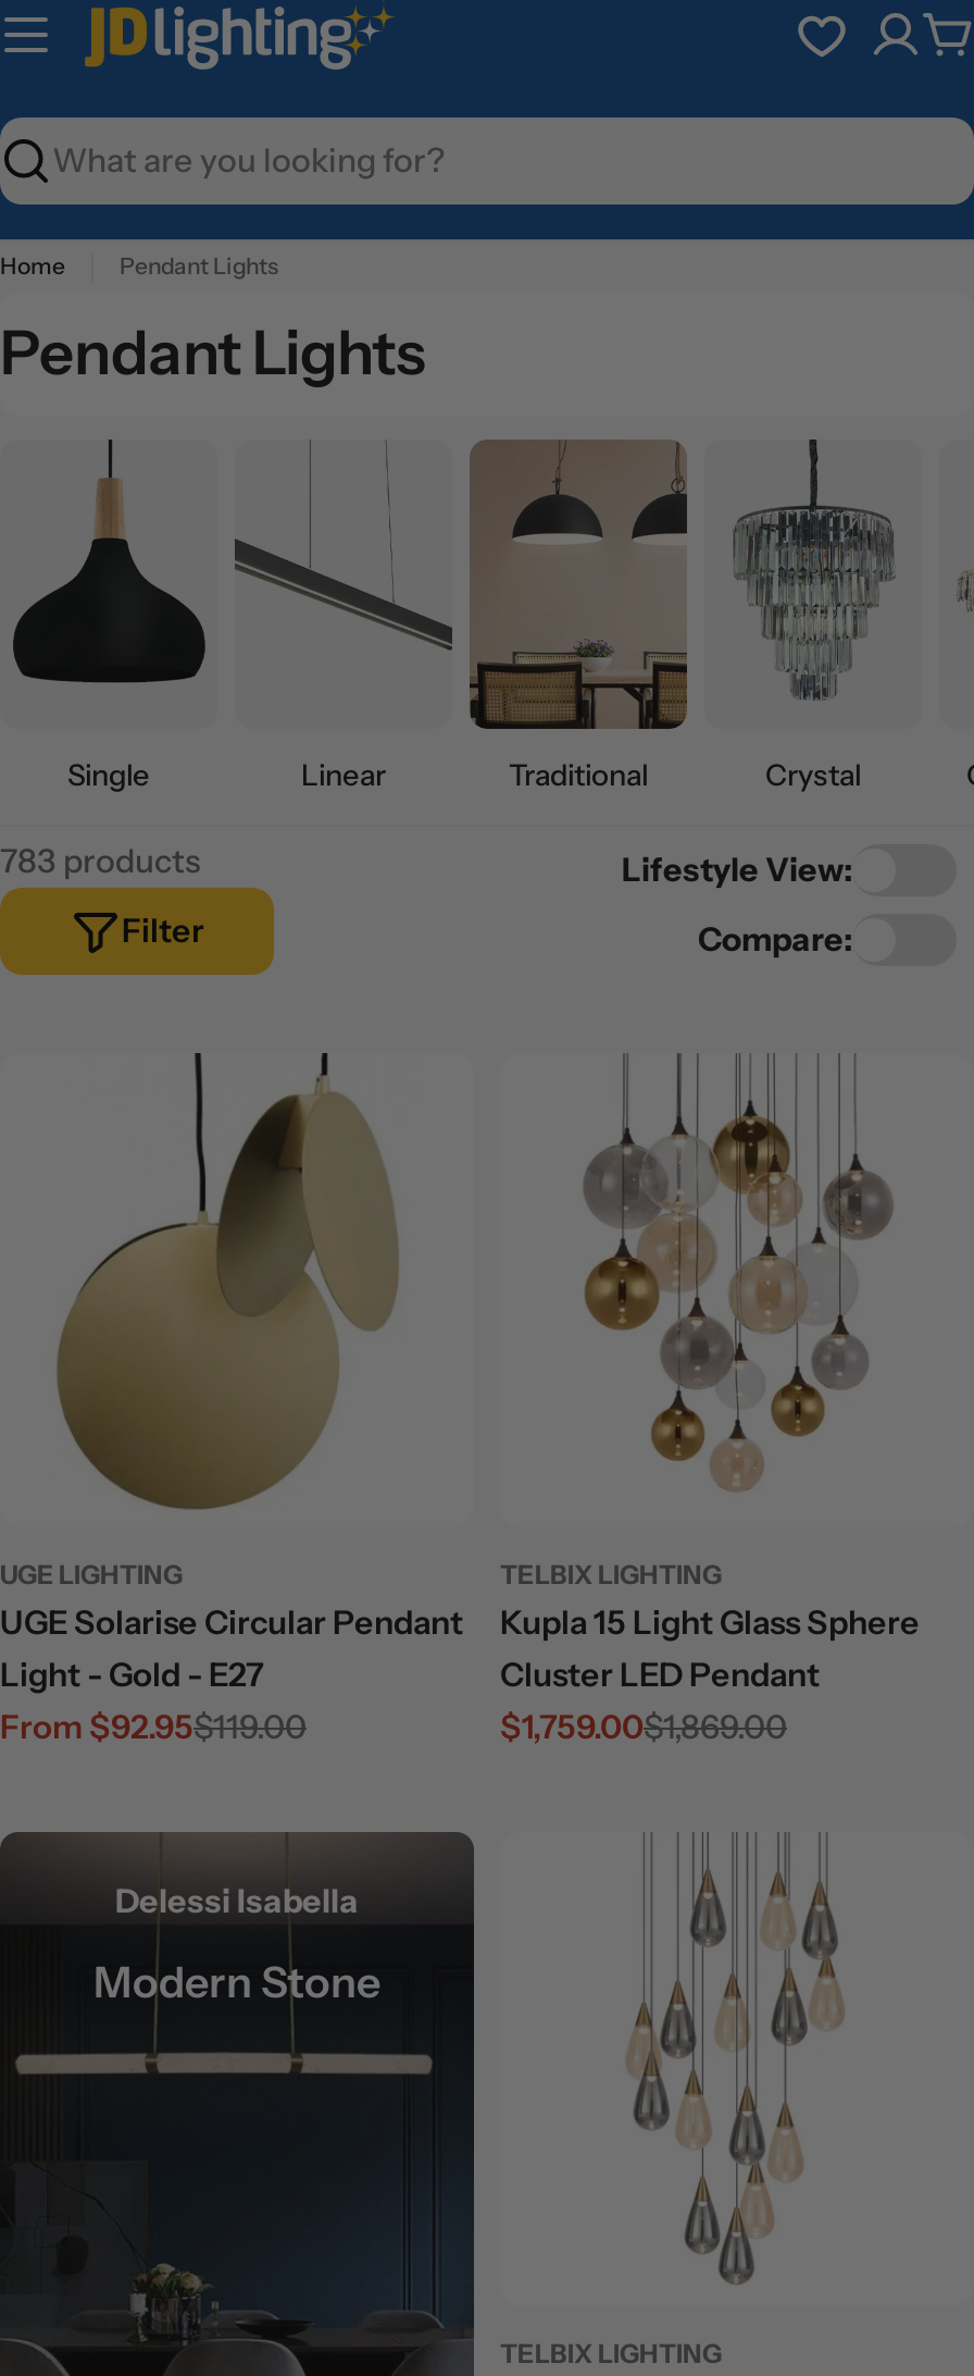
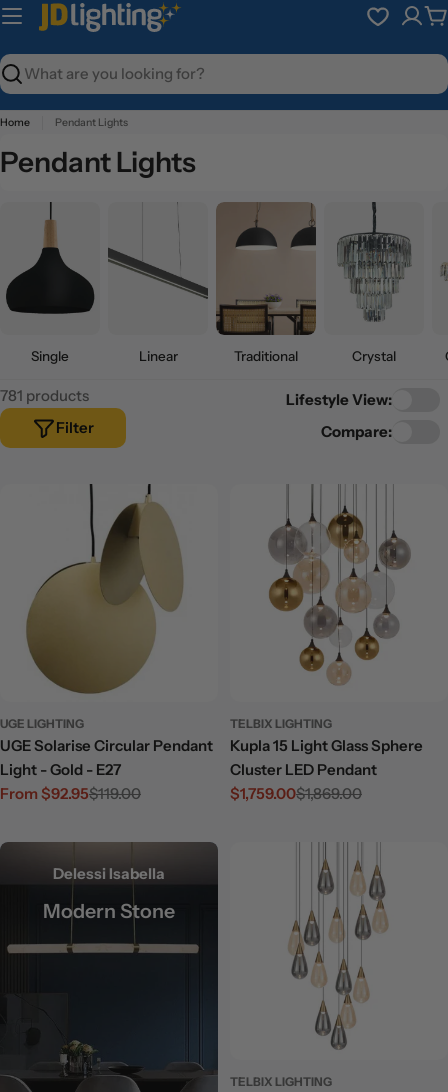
[0,840,200,881] 783 products -> [0,386,89,405] 781 products

